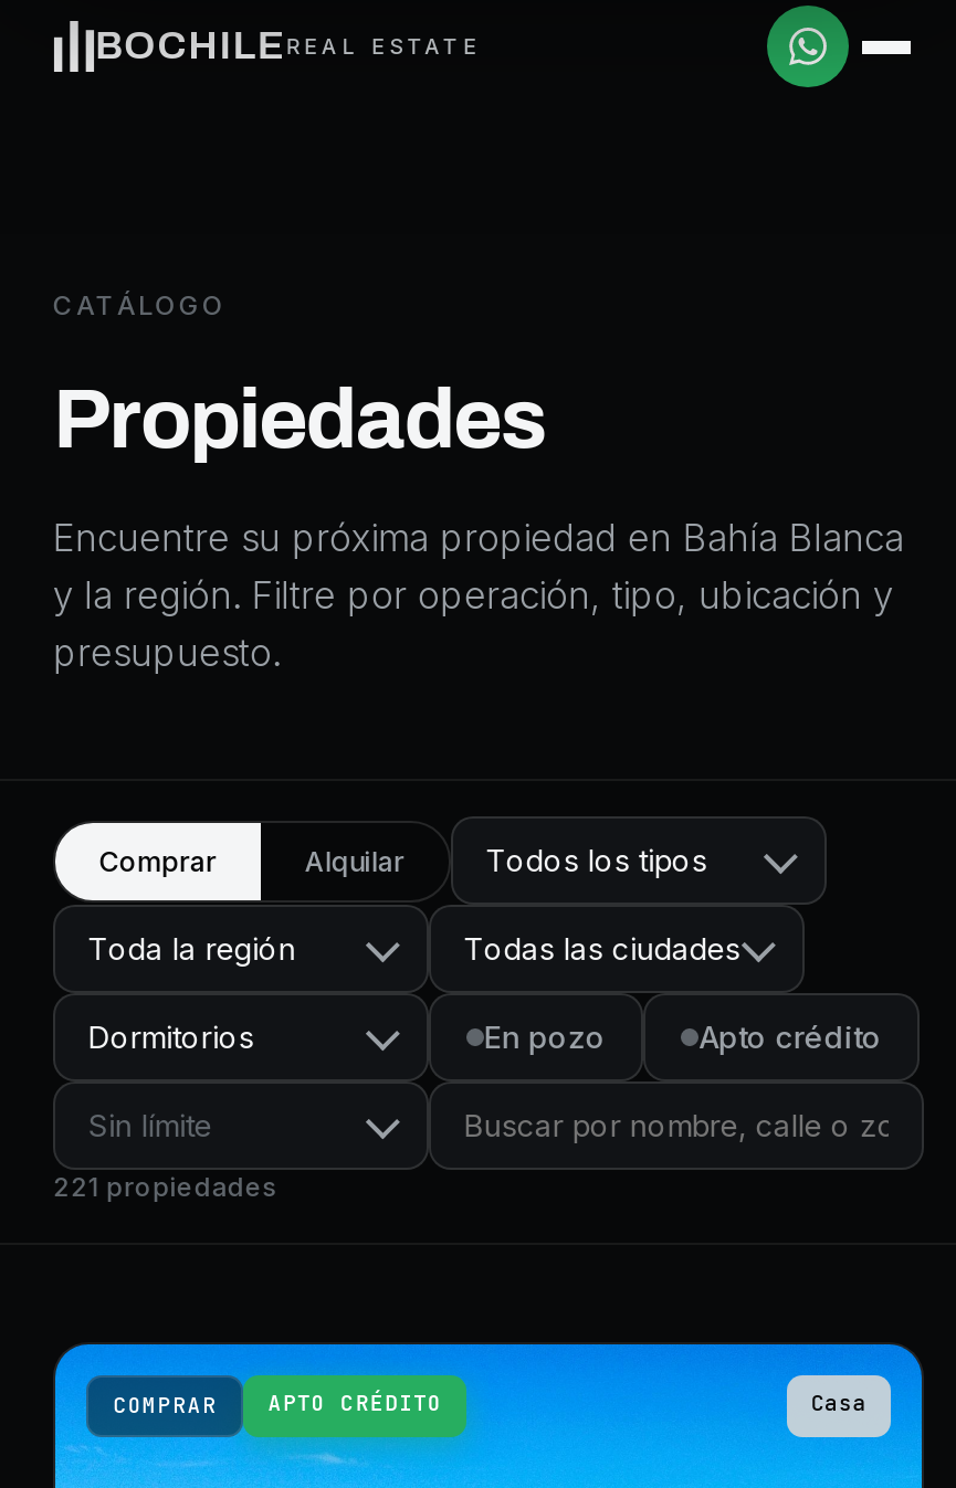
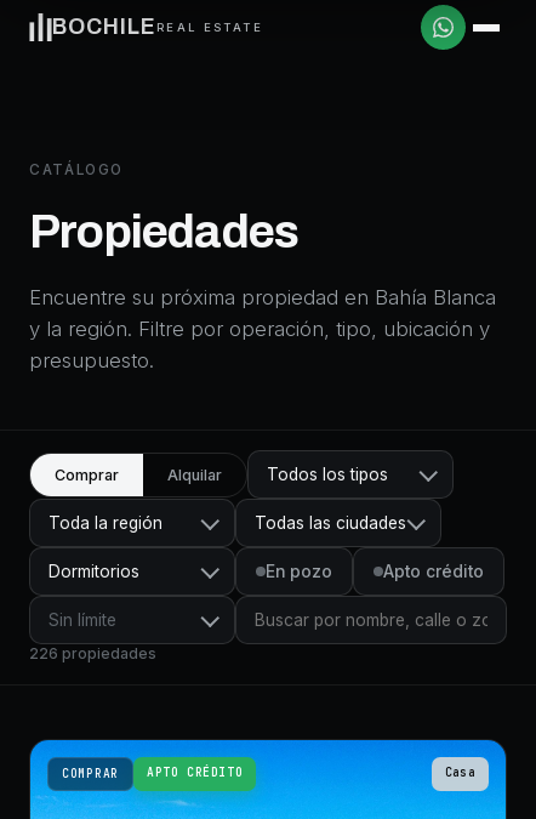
[53,1172,278,1203] 221 propiedades -> [29,645,156,662] 226 propiedades

